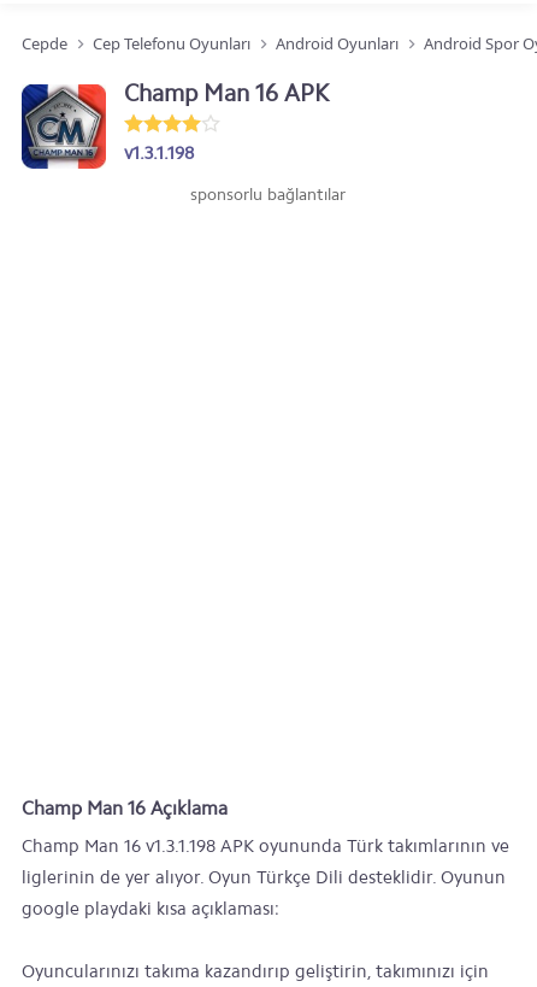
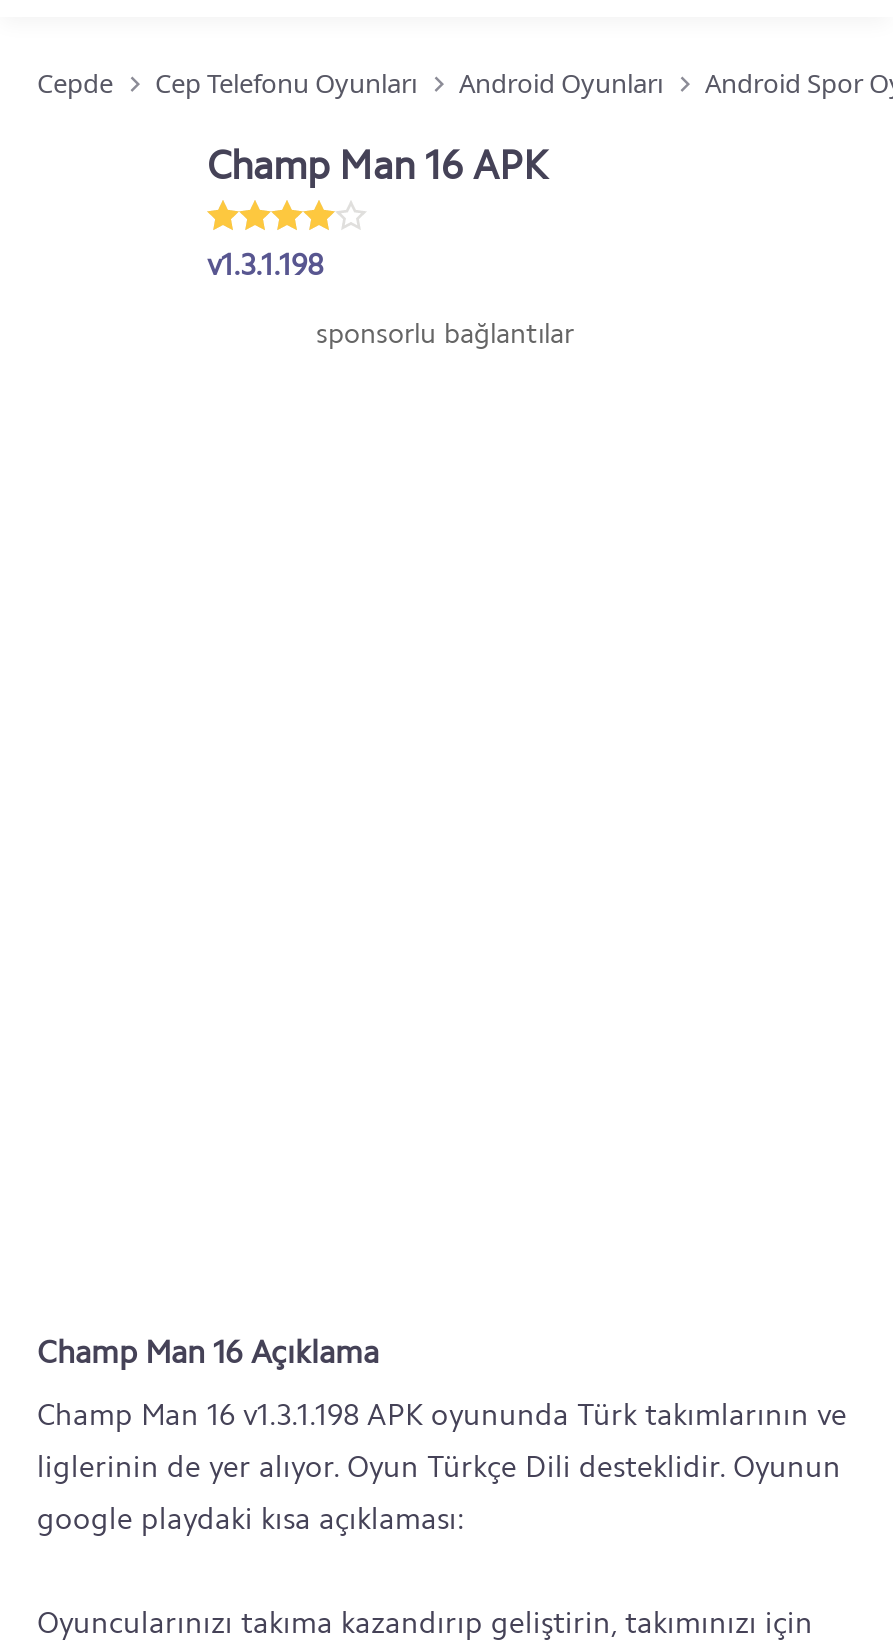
[20,83,107,170] [image] -> none

